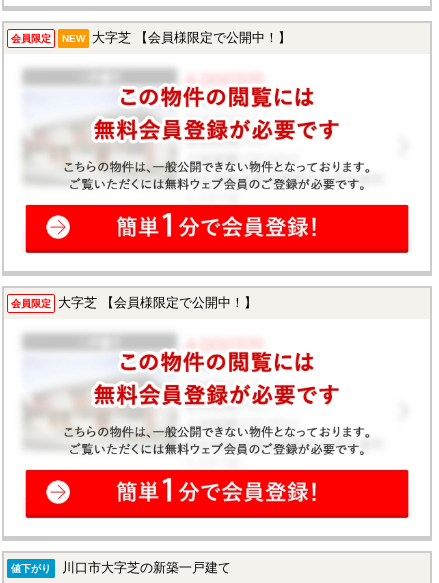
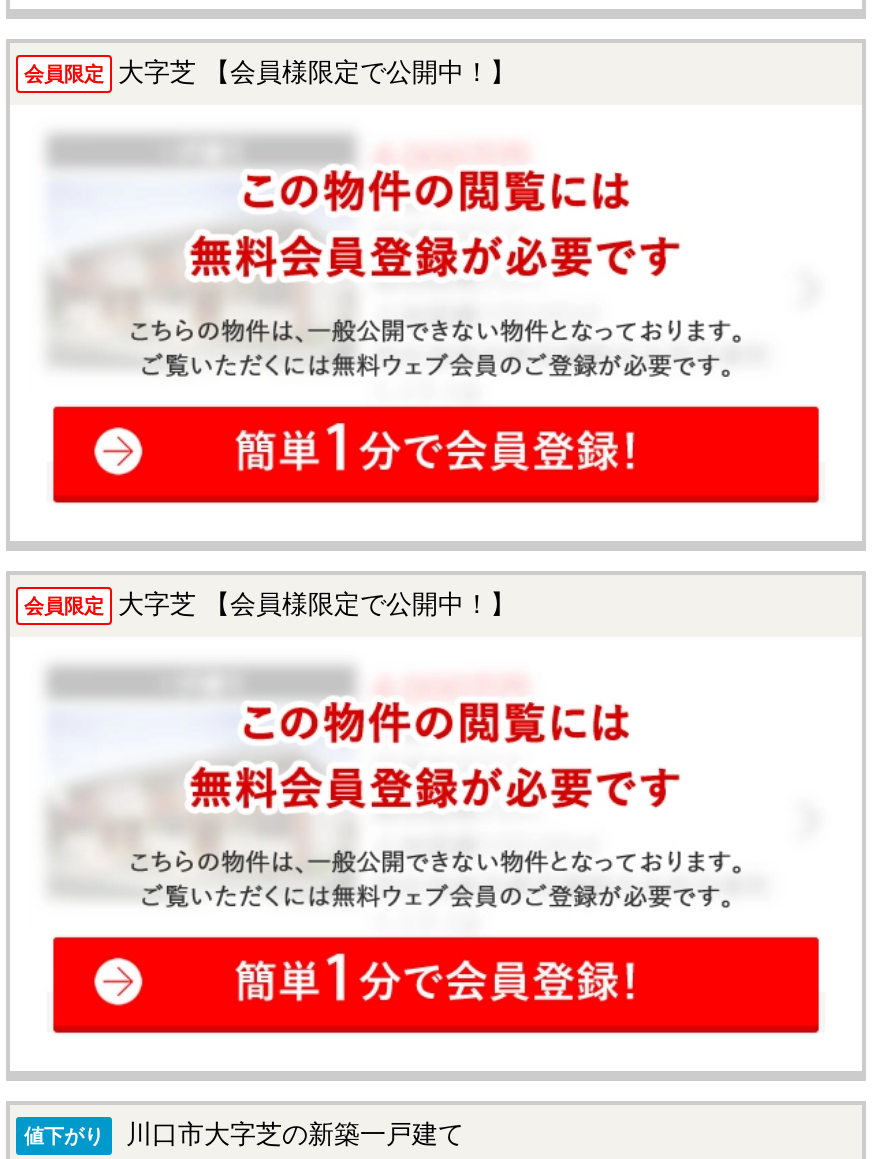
[62,33,85,44] NEW -> none

